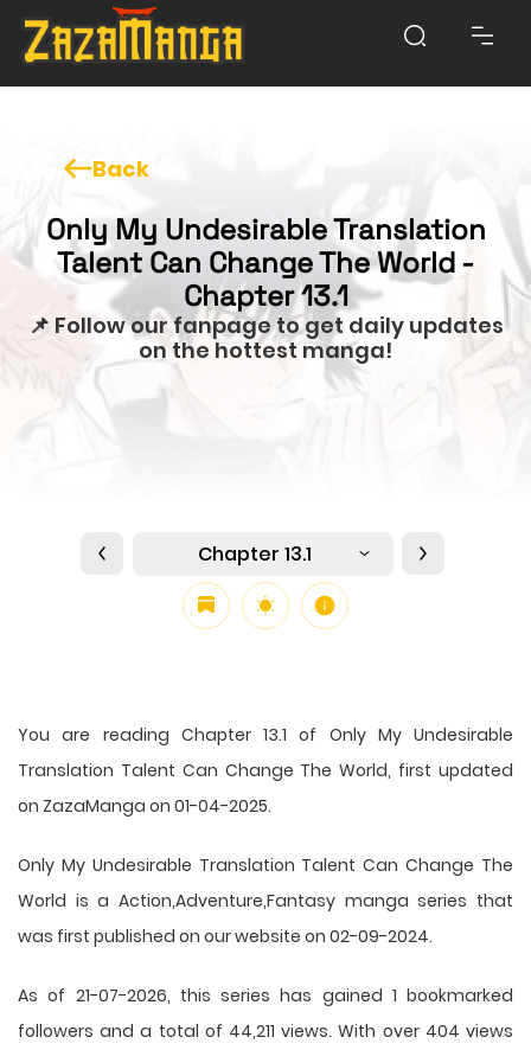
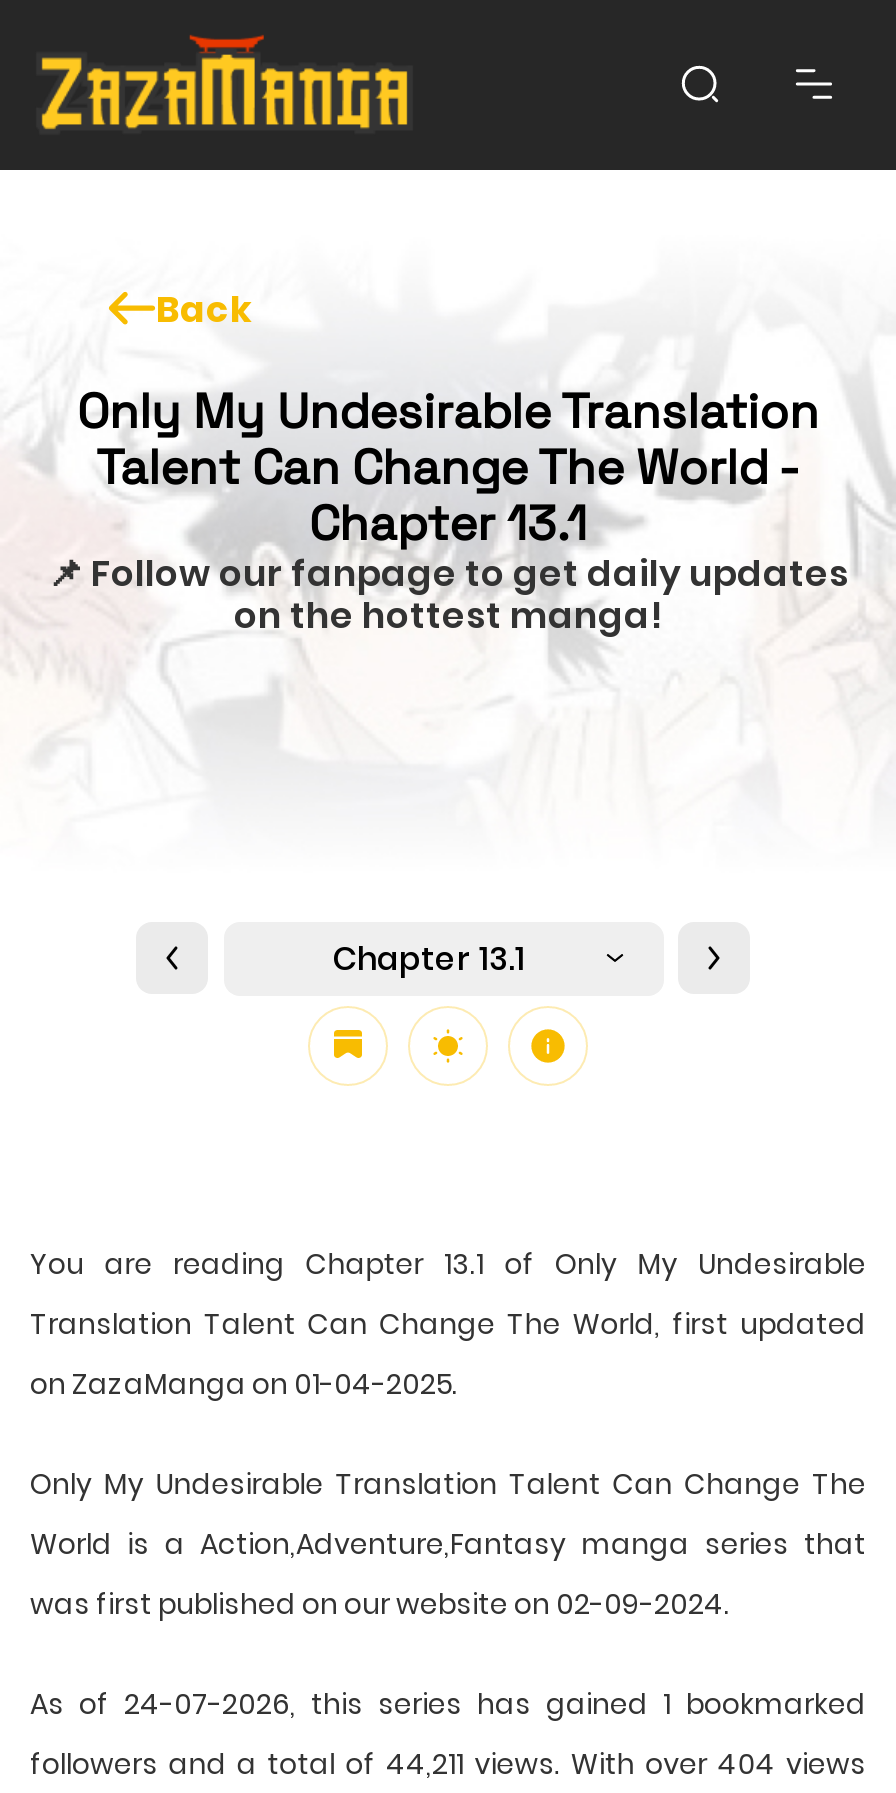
[18,983,513,1007] As of 21-07-2026, this series has gained 1 bookmarked -> [30,1684,866,1724] As of 24-07-2026, this series has gained 1 bookmarked

